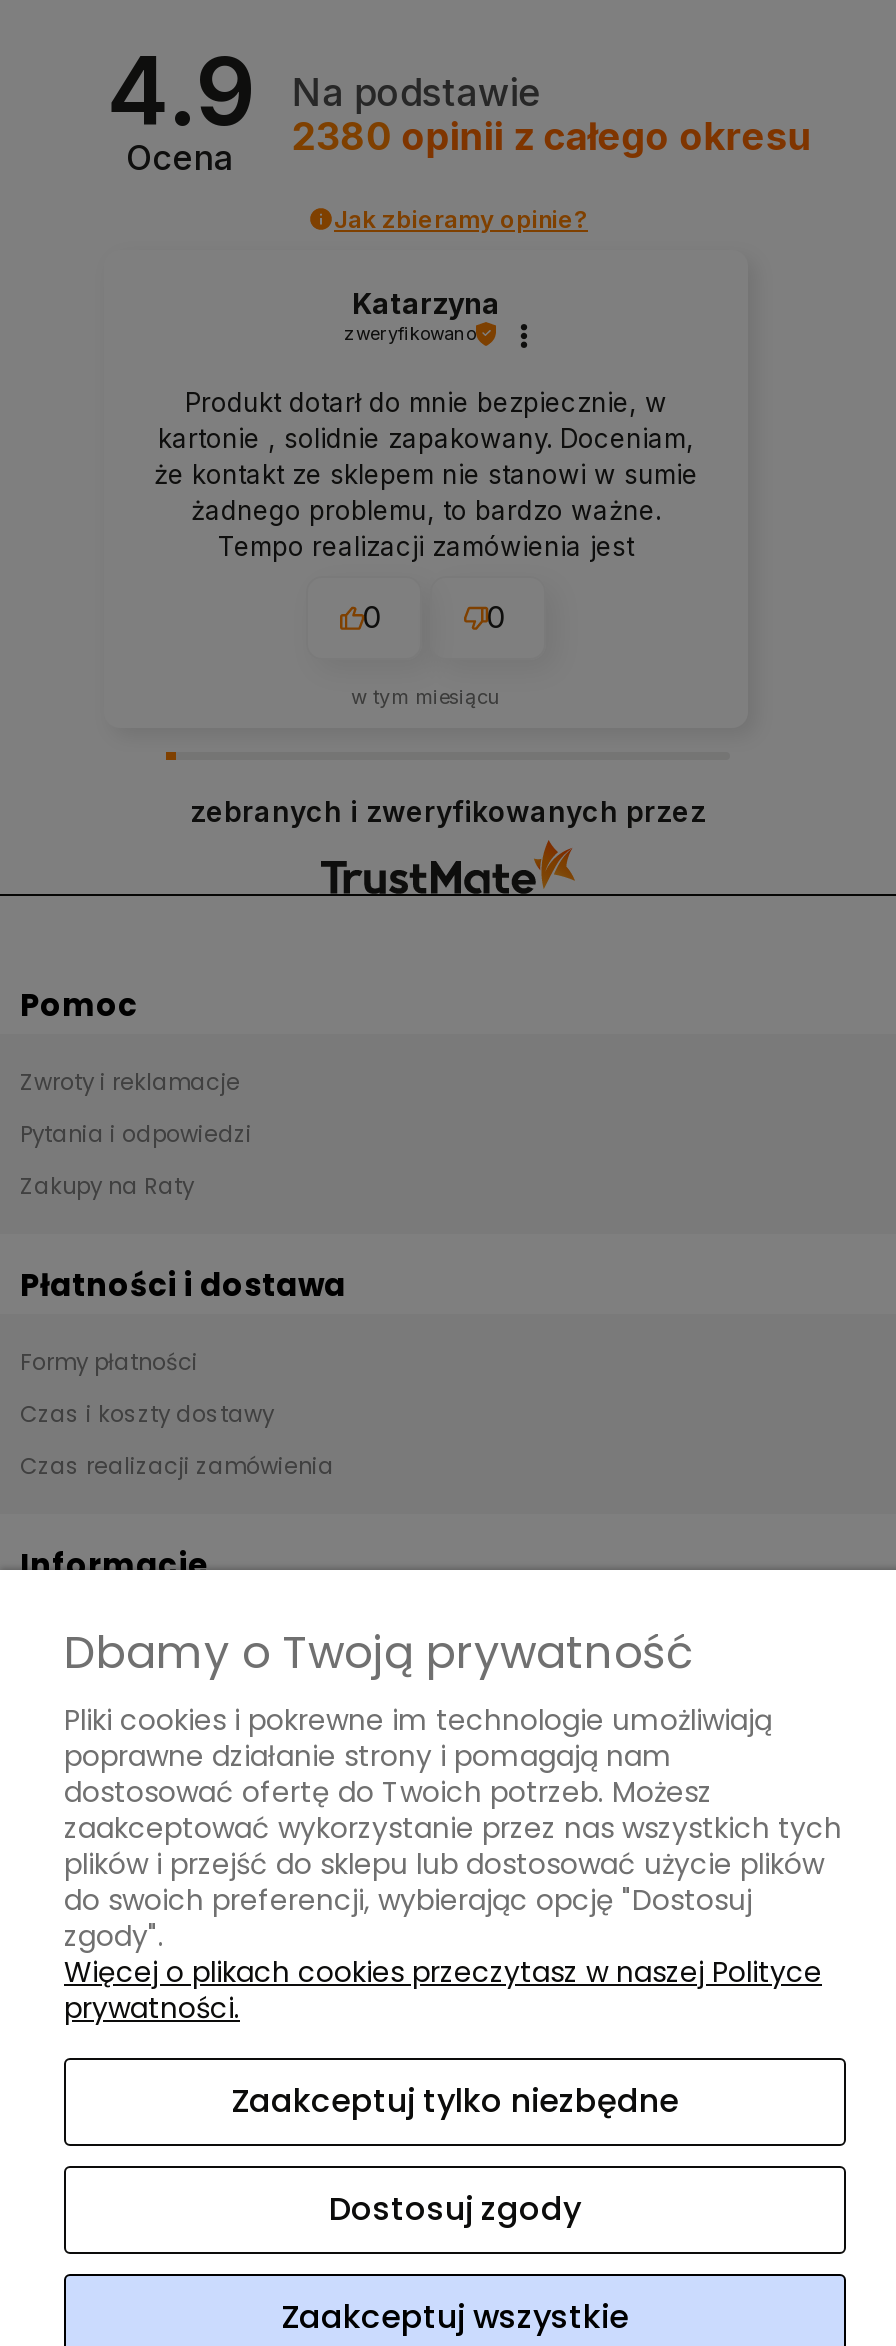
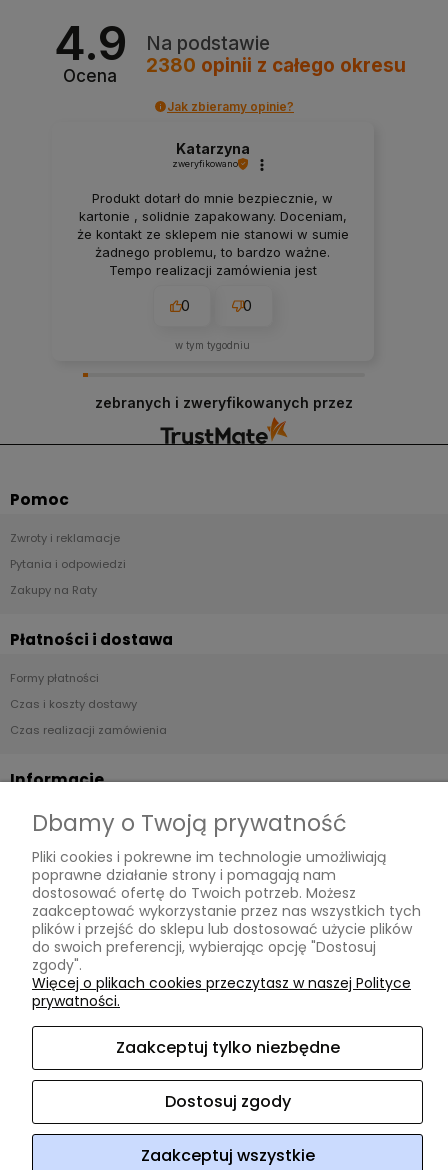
[351,684,501,708] w tym miesiącu -> [175,339,250,351] w tym tygodniu

